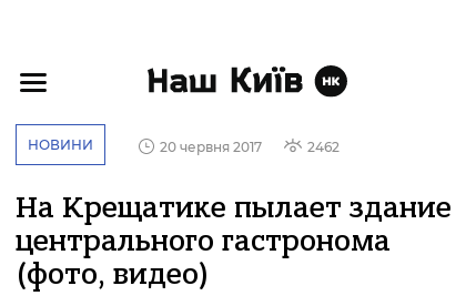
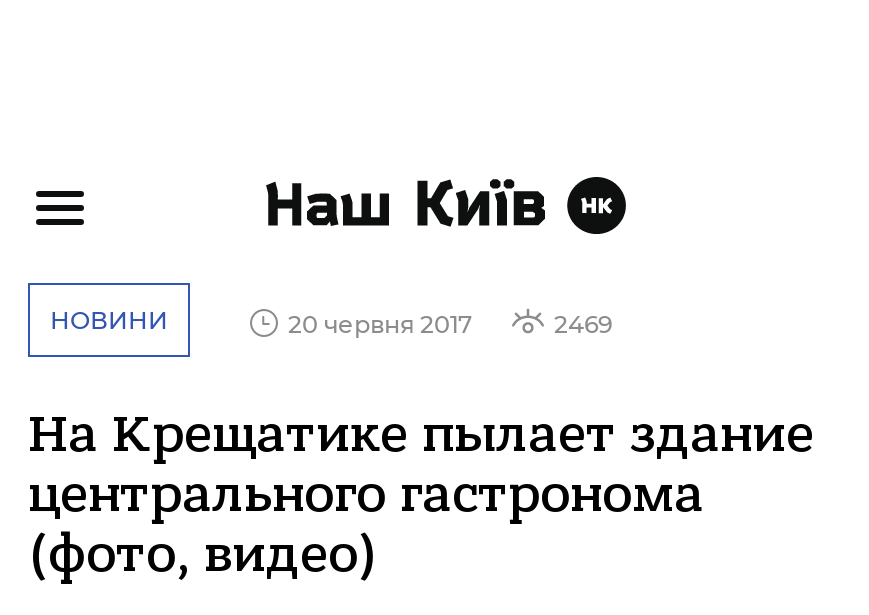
[307,139,340,156] 2462 -> [554,310,612,340] 2469

